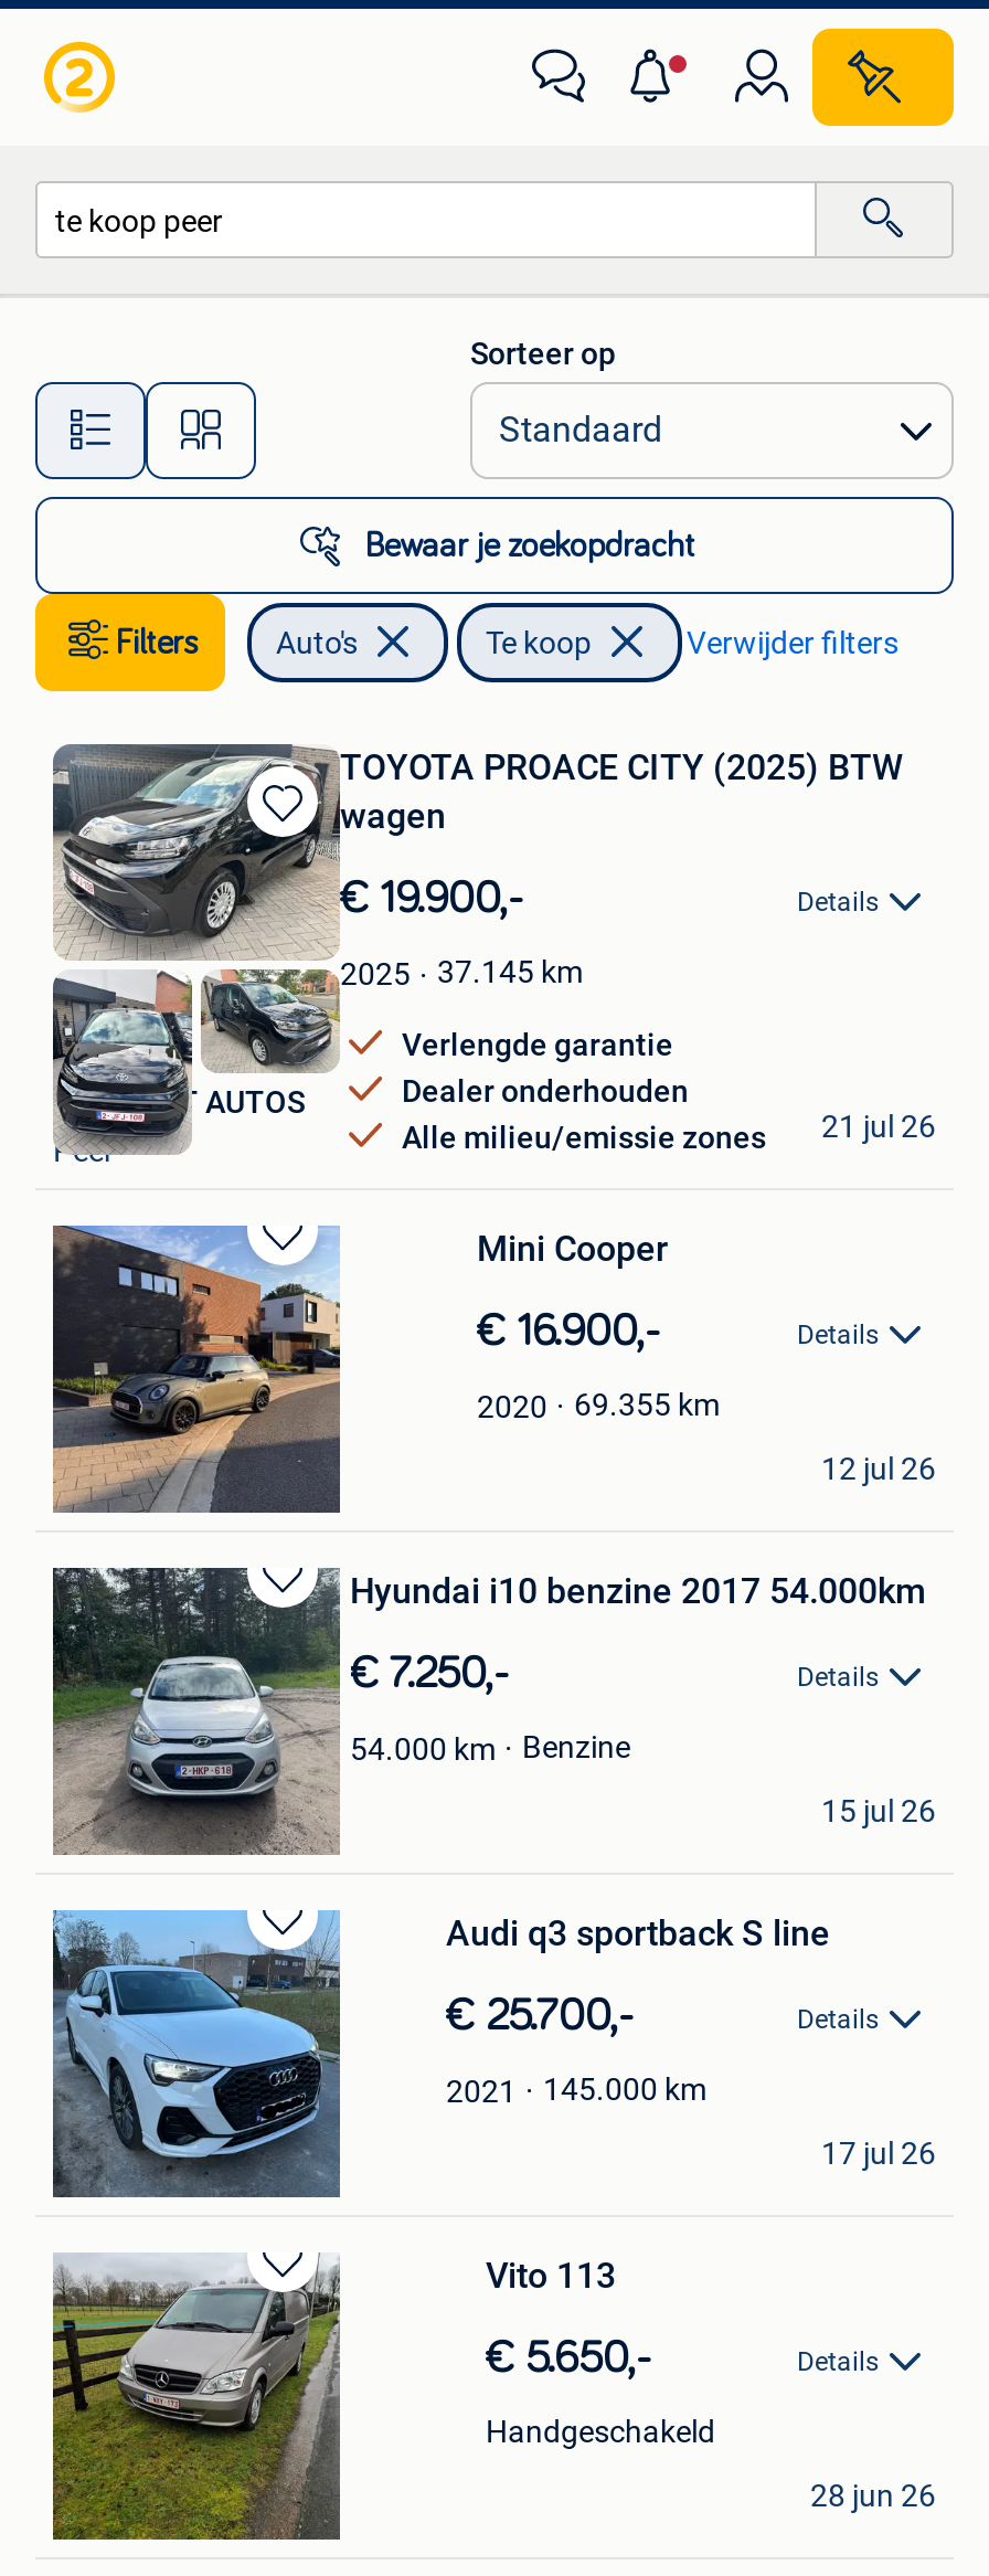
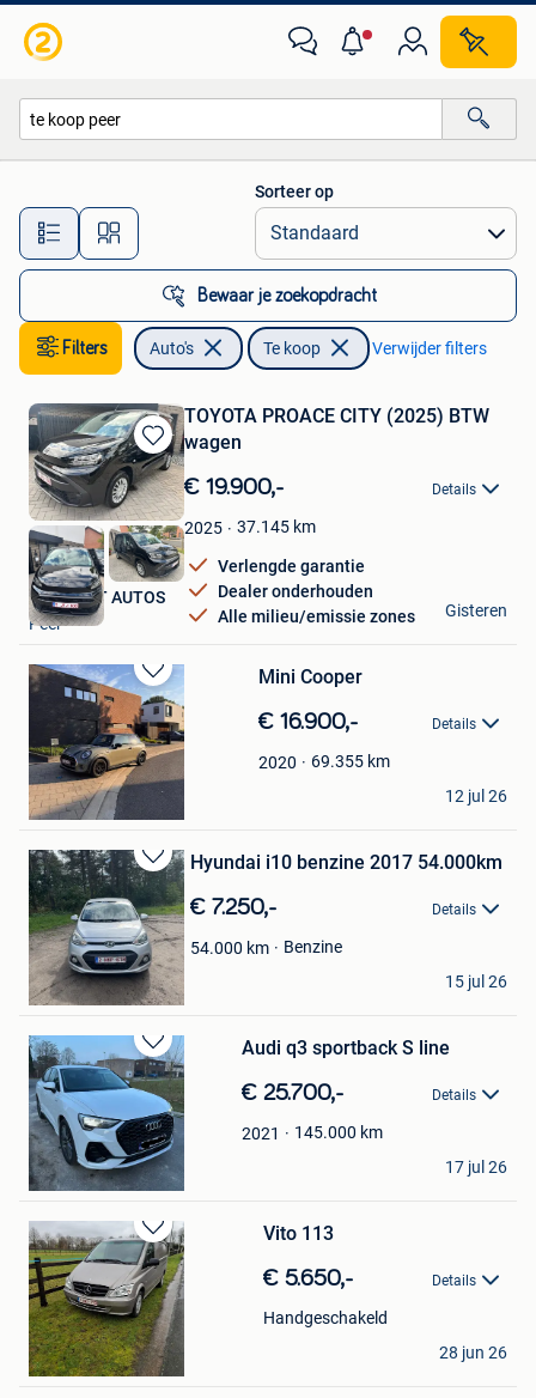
[821,1108,936,1143] 21 jul 26 -> [445,600,507,620] Gisteren

